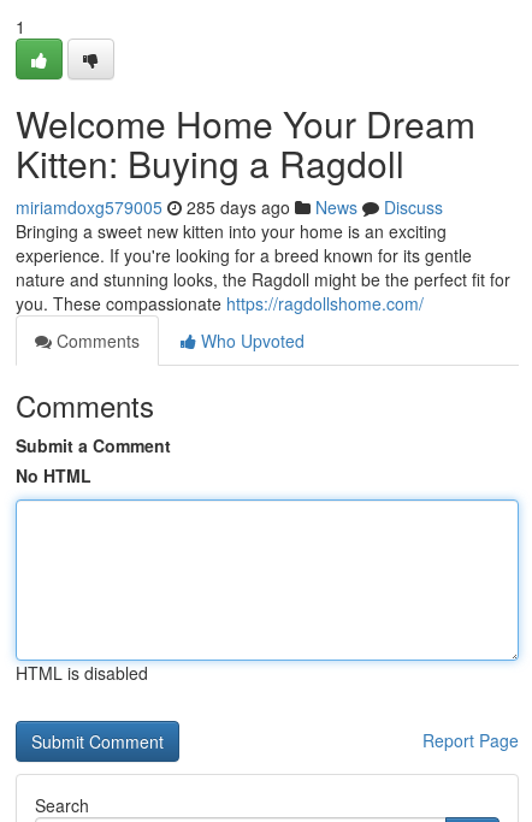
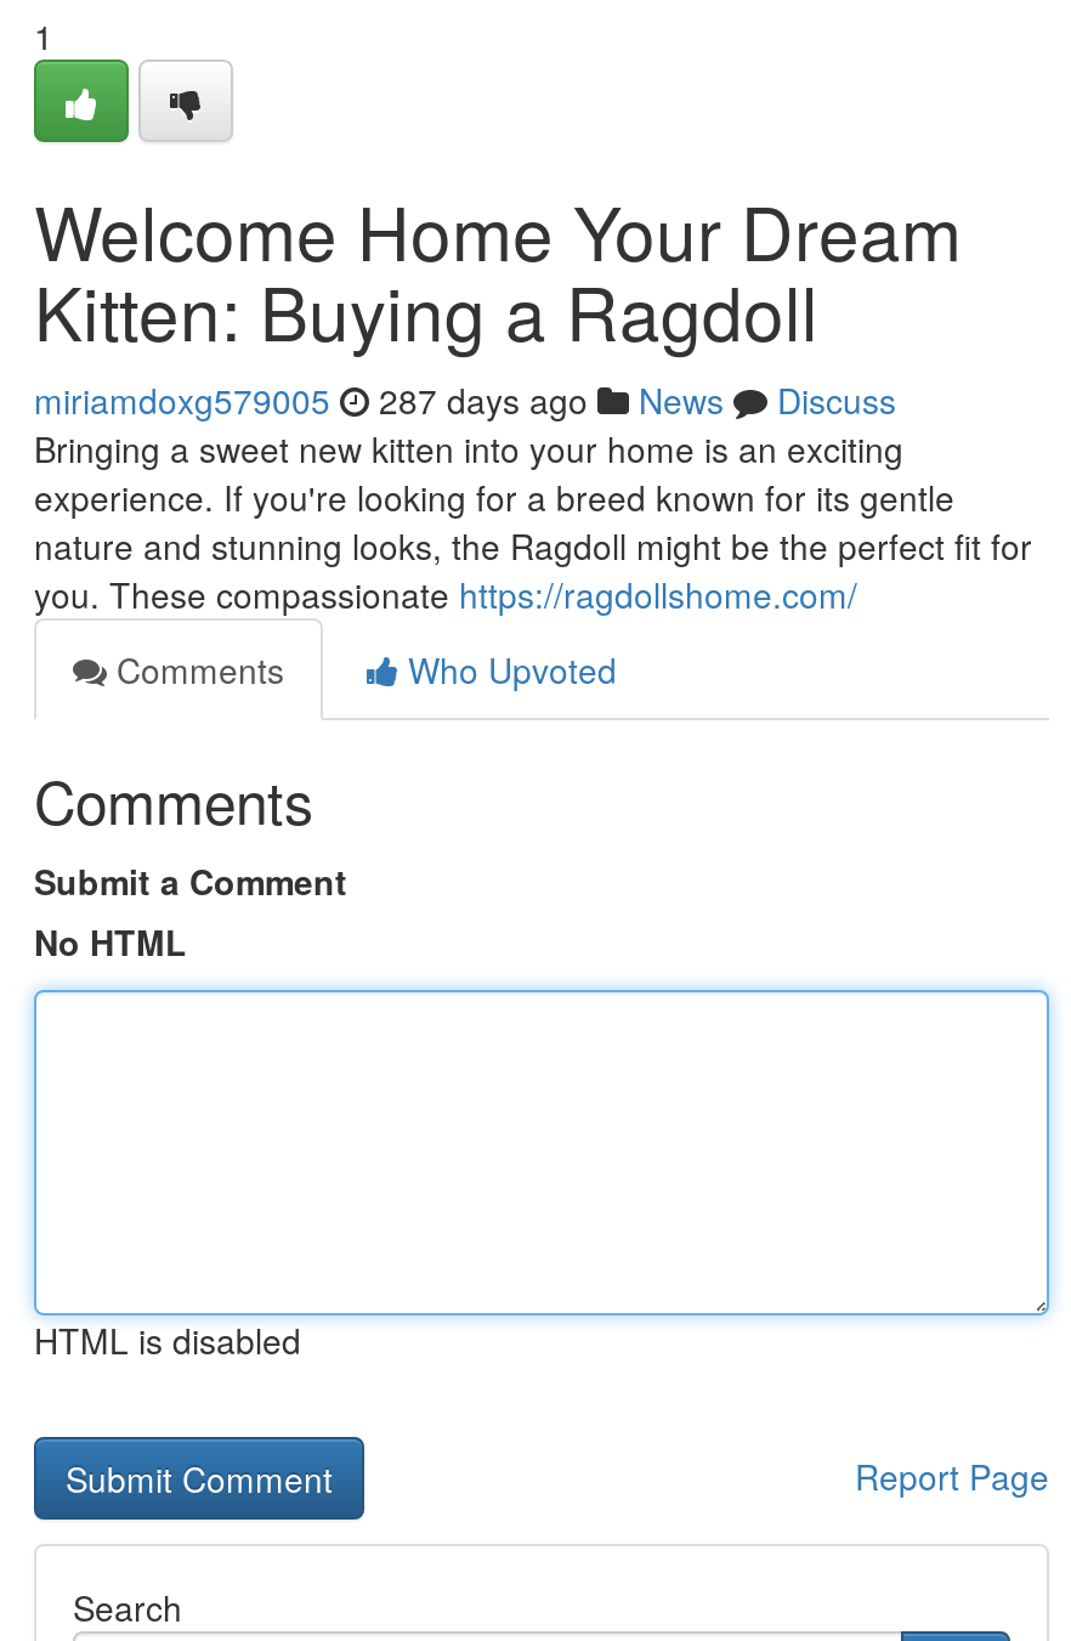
[16,195,443,219] miriamdoxg579005 285 days ago News Discuss -> [34,375,896,424] miriamdoxg579005 287 days ago News Discuss

